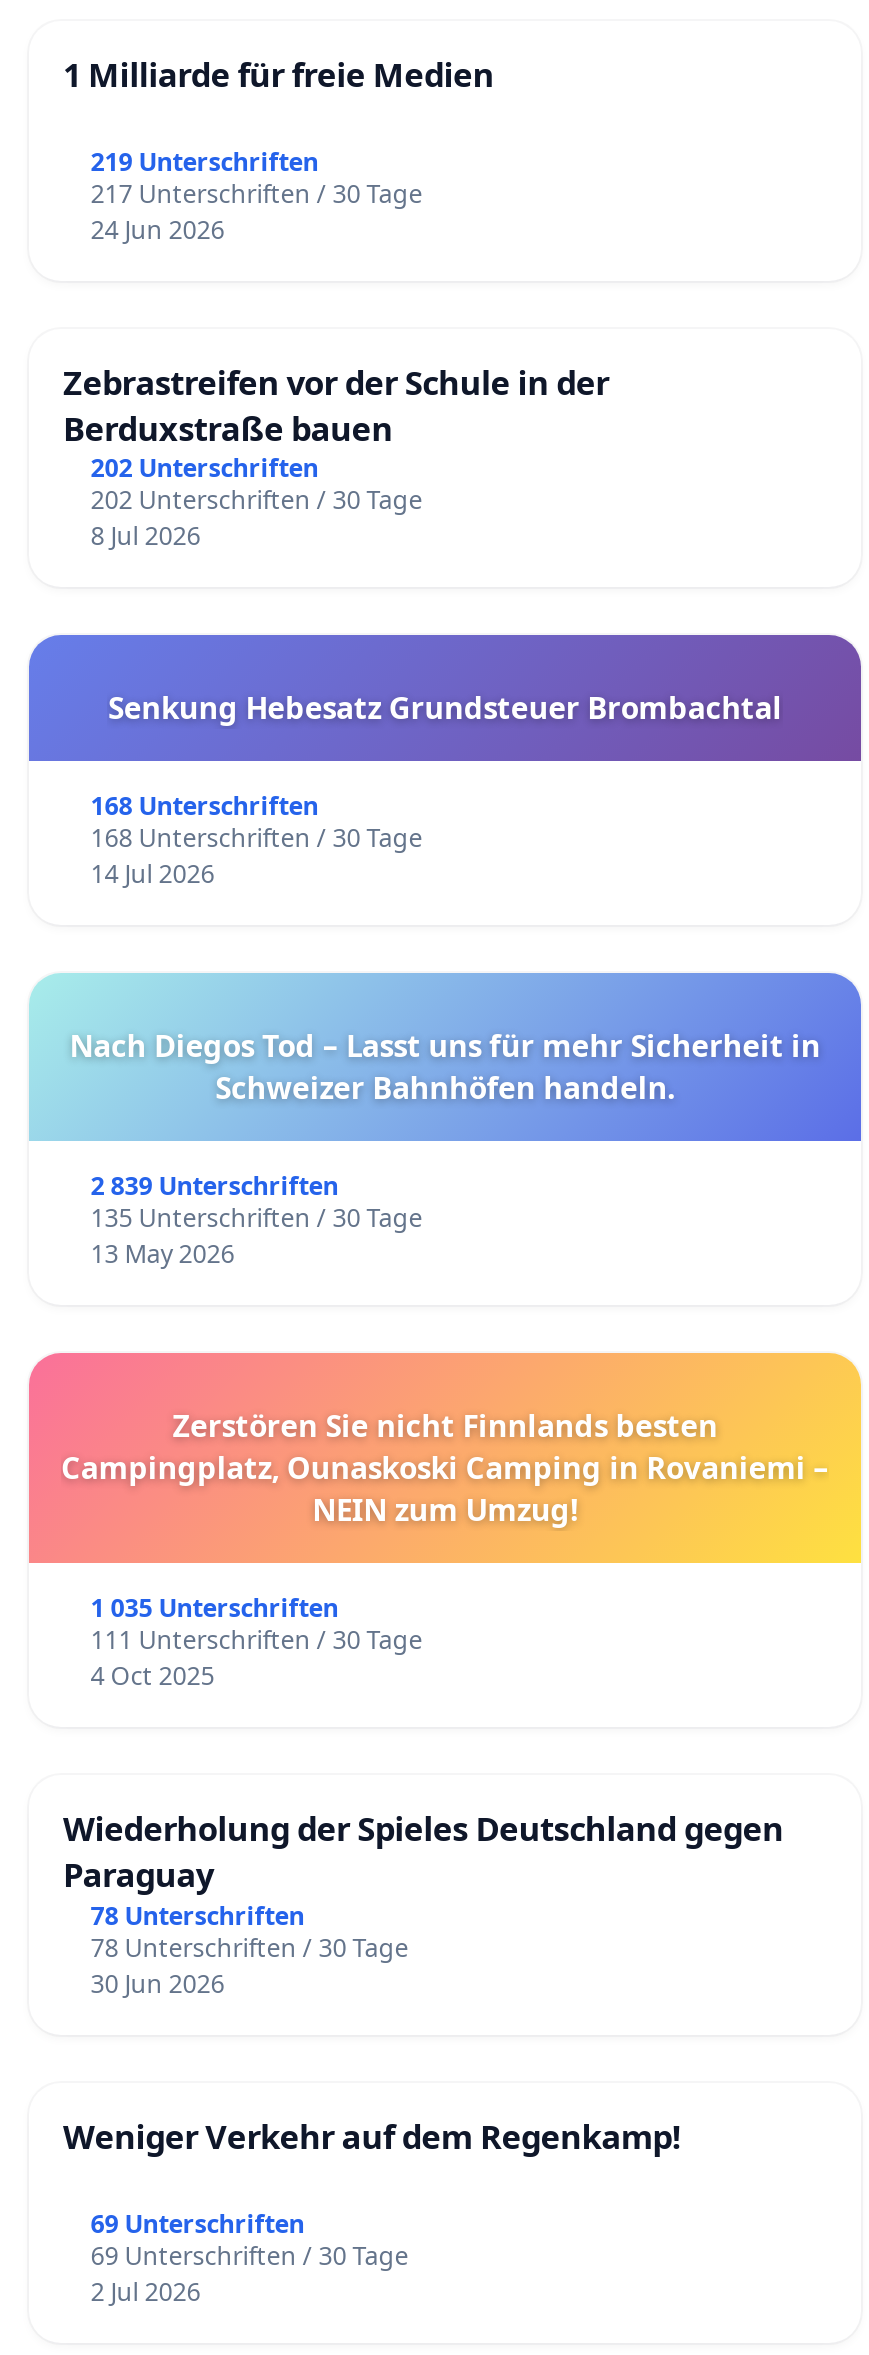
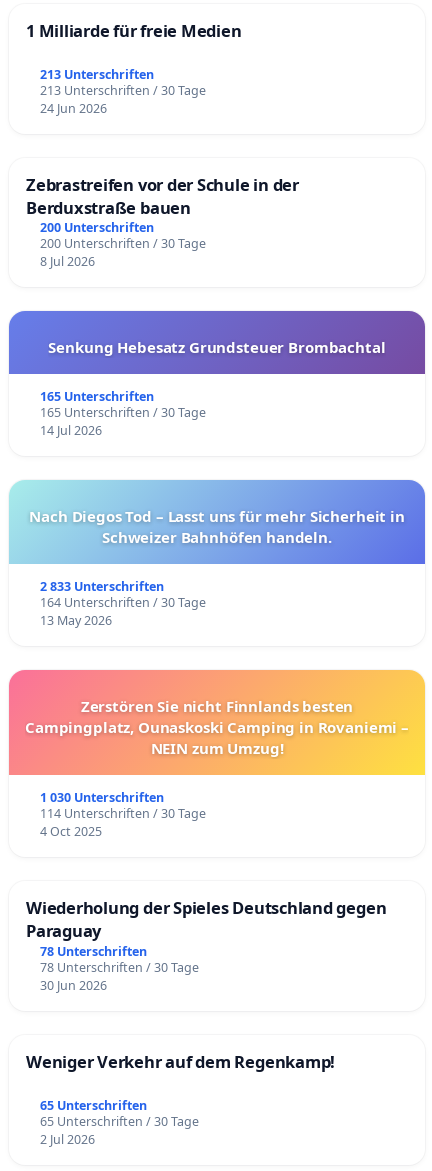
[91,144,319,178] 219 Unterschriften -> [40,65,154,82] 213 Unterschriften
[91,176,423,210] 217 Unterschriften / 30 Tage -> [40,81,206,98] 213 Unterschriften / 30 Tage
[91,452,319,486] 202 Unterschriften -> [40,219,154,236] 200 Unterschriften
[91,484,423,518] 202 Unterschriften / 30 Tage -> [40,235,206,252] 200 Unterschriften / 30 Tage
[91,790,319,824] 168 Unterschriften -> [40,388,154,405] 165 Unterschriften
[91,822,423,856] 168 Unterschriften / 30 Tage -> [40,404,206,421] 165 Unterschriften / 30 Tage
[91,1170,339,1204] 2 839 Unterschriften -> [40,578,164,595] 2 833 Unterschriften
[91,1202,423,1236] 135 Unterschriften / 30 Tage -> [40,594,206,611] 164 Unterschriften / 30 Tage
[91,1592,339,1626] 1 035 Unterschriften -> [40,789,164,806] 1 030 Unterschriften
[91,1624,423,1658] 111 Unterschriften / 30 Tage -> [40,805,206,822] 114 Unterschriften / 30 Tage
[91,2207,305,2241] 69 Unterschriften -> [40,1097,147,1114] 65 Unterschriften
[91,2239,409,2273] 69 Unterschriften / 30 Tage -> [40,1113,199,1130] 65 Unterschriften / 30 Tage

